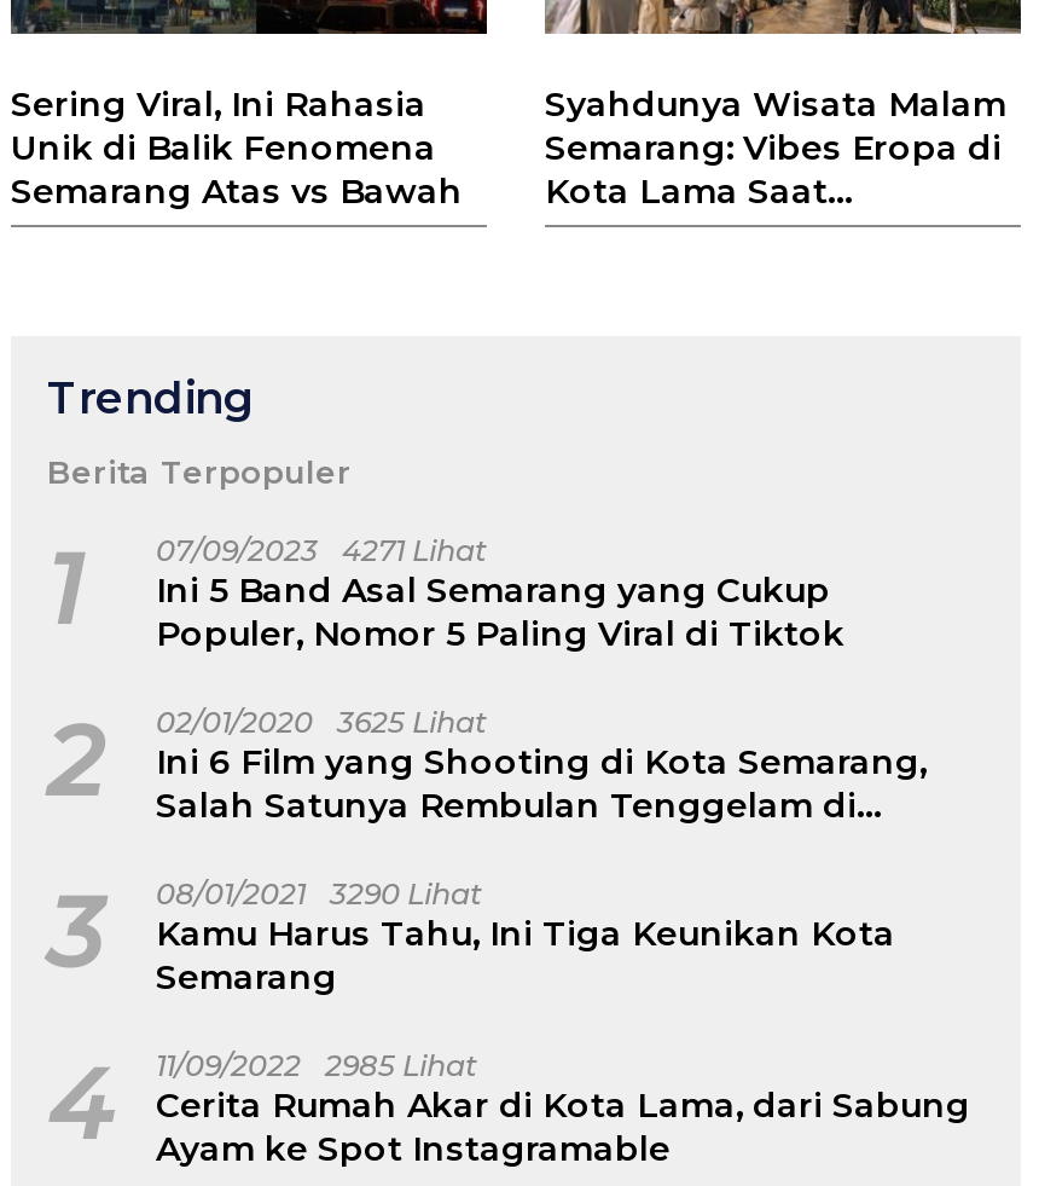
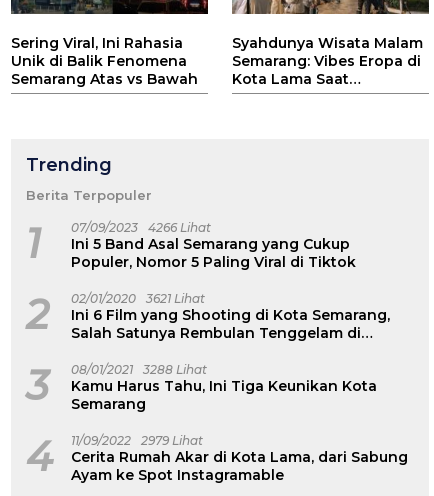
[47,530,844,655] 1 07/09/2023 Ini 5 Band Asal Semarang yang Cukup Populer, Nomor 5 Paling Viral di Tiktok 4271 Lihat -> [26,219,356,271] 1 07/09/2023 Ini 5 Band Asal Semarang yang Cukup Populer, Nomor 5 Paling Viral di Tiktok 4266 Lihat
[47,701,927,827] 2 02/01/2020 Ini 6 Film yang Shooting di Kota Semarang, Salah Satunya Rembulan Tenggelam di 3625 Lihat -> [26,290,390,342] 2 02/01/2020 Ini 6 Film yang Shooting di Kota Semarang, Salah Satunya Rembulan Tenggelam di 3621 Lihat
[47,873,895,999] 3 08/01/2021 Kamu Harus Tahu, Ini Tiga Keunikan Kota Semarang 3290 Lihat -> [26,361,377,413] 3 08/01/2021 Kamu Harus Tahu, Ini Tiga Keunikan Kota Semarang 3288 Lihat
[47,1045,970,1170] 4 11/09/2022 Cerita Rumah Akar di Kota Lama, dari Sabung Ayam ke Spot Instagramable 2985 Lihat -> [26,432,408,484] 4 11/09/2022 Cerita Rumah Akar di Kota Lama, dari Sabung Ayam ke Spot Instagramable 2979 Lihat

